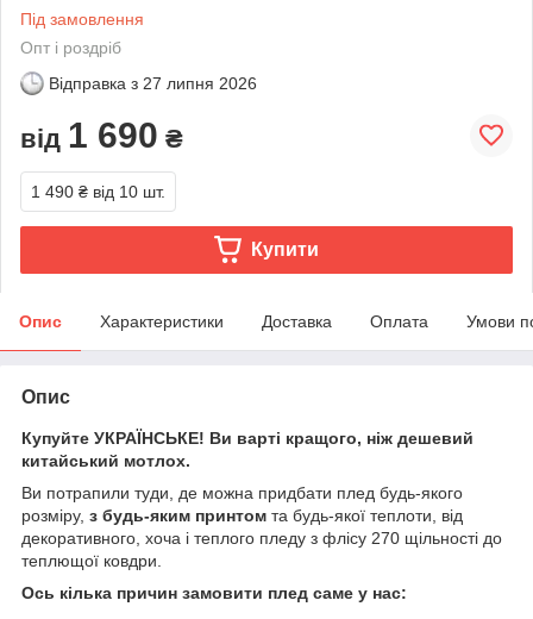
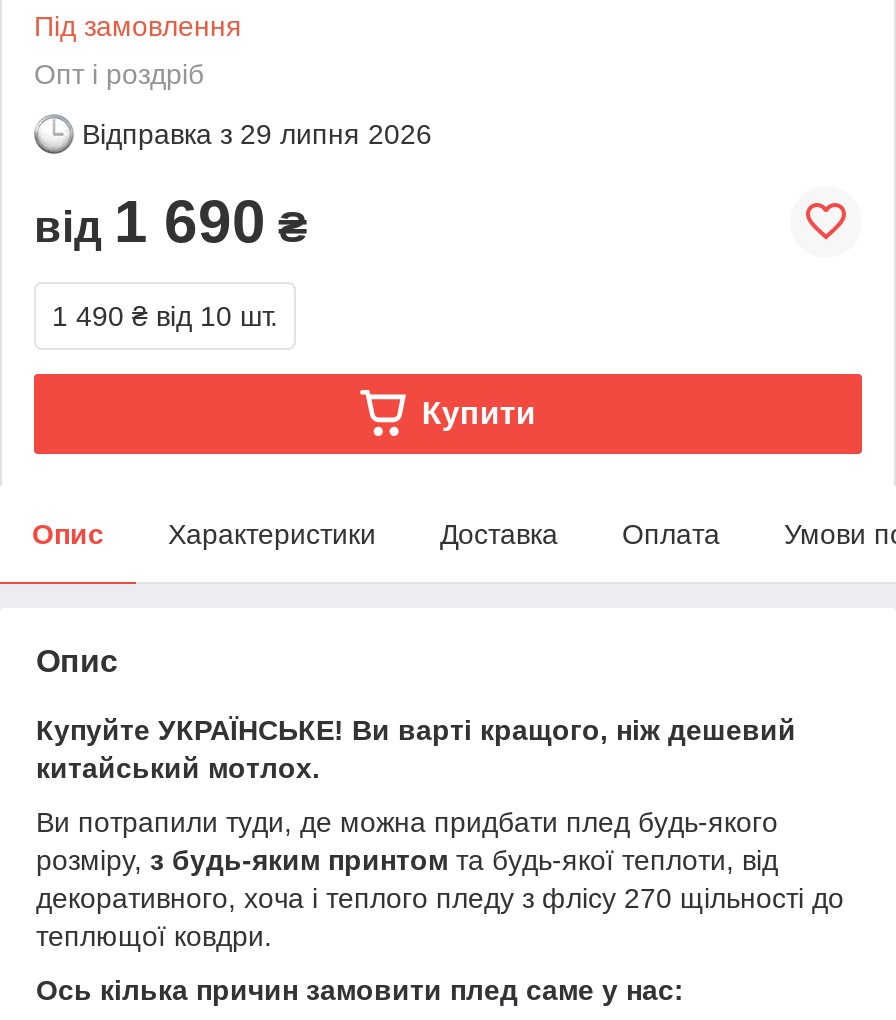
[49,74,257,93] Відправка з 27 липня 2026 -> [82,118,432,150] Відправка з 29 липня 2026

